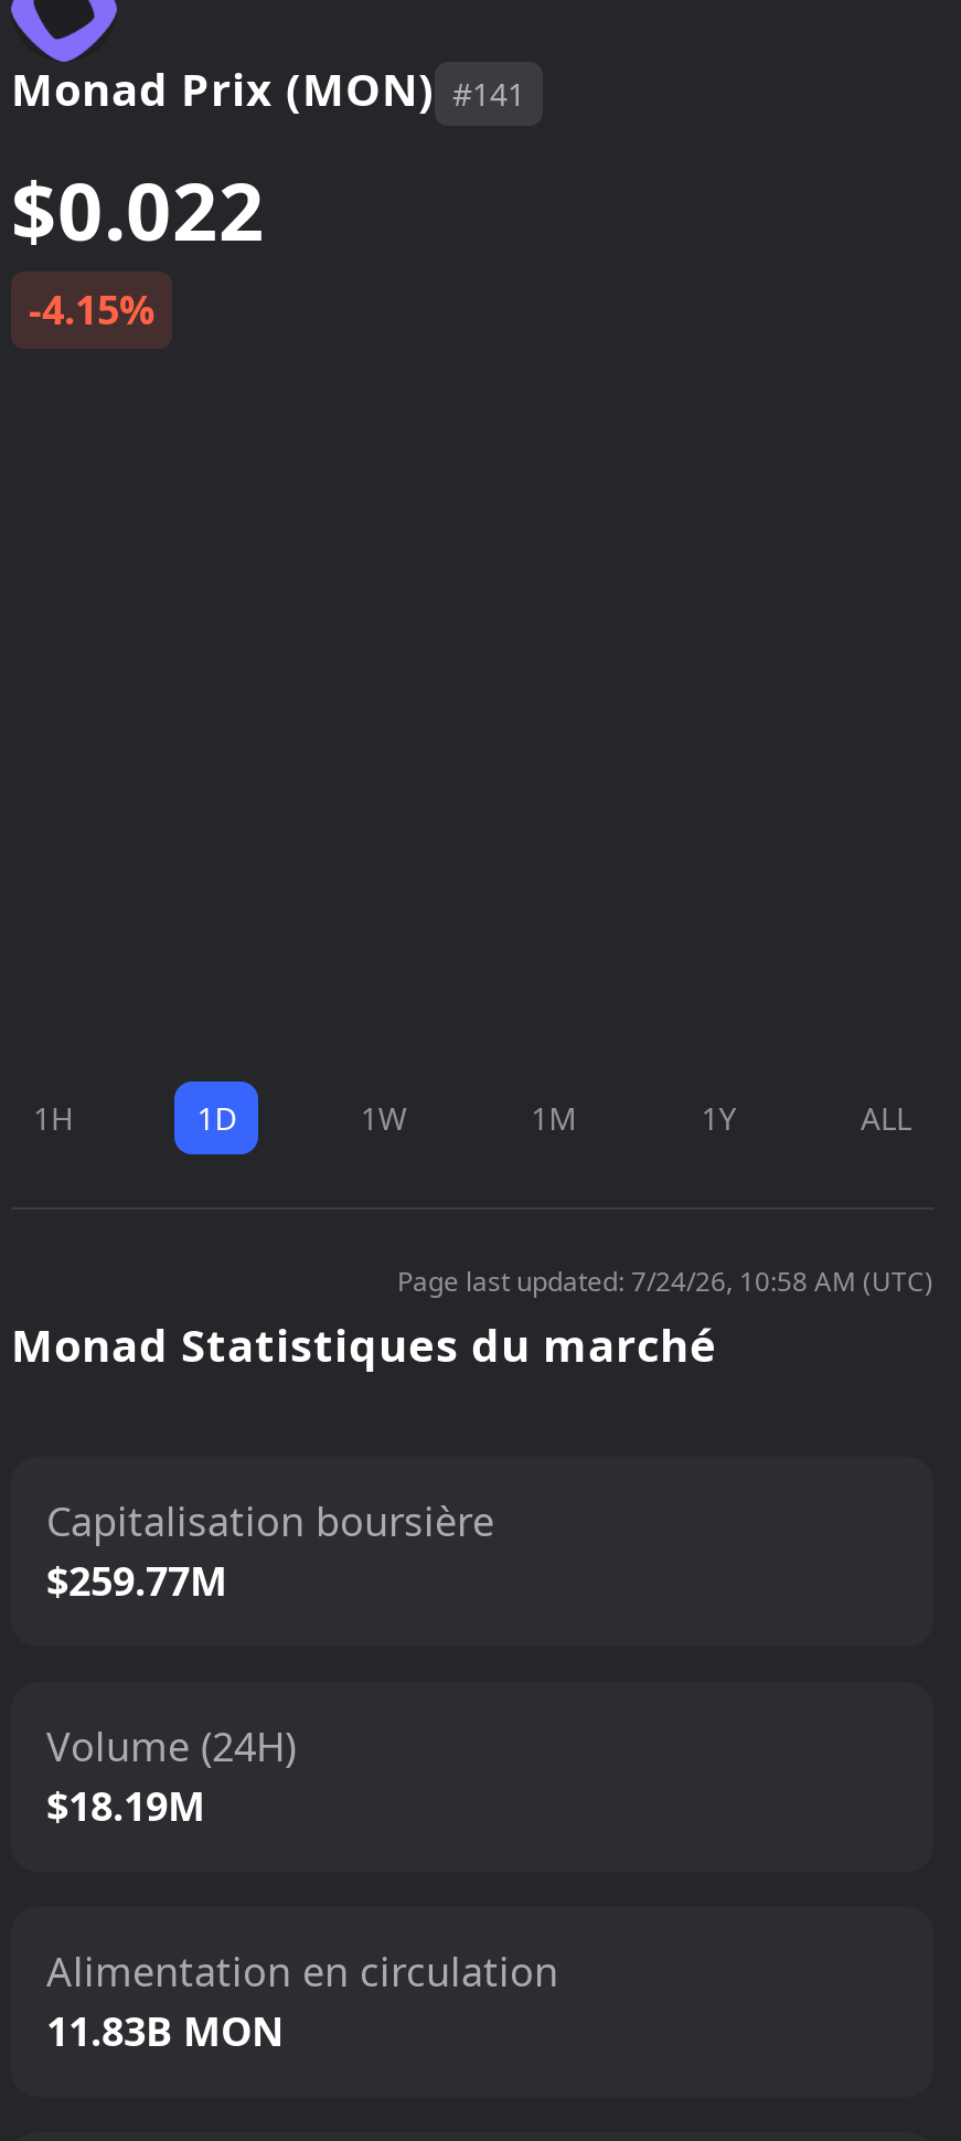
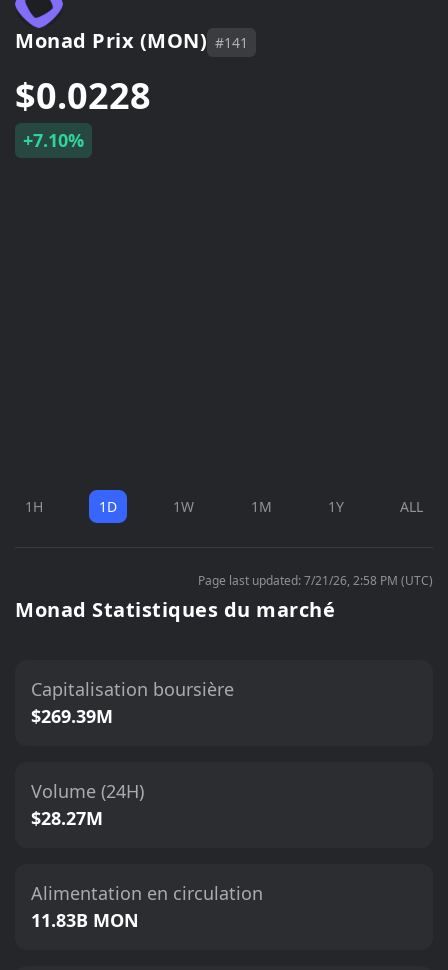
[11,157,265,265] $0.022 -> [15,71,151,120] $0.0228
[29,283,154,335] -4.15% -> [23,128,84,152] +7.10%
[397,1263,933,1300] Page last updated: 7/24/26, 10:58 AM (UTC) -> [198,572,433,589] Page last updated: 7/21/26, 2:58 PM (UTC)
[46,1554,227,1607] $259.77M -> [31,704,113,728] $269.39M
[46,1779,205,1832] $18.19M -> [31,806,103,830] $28.27M

